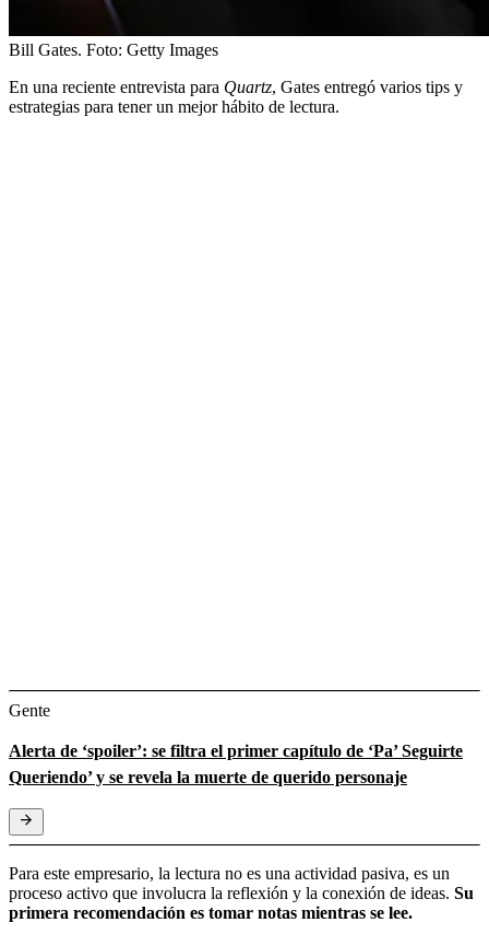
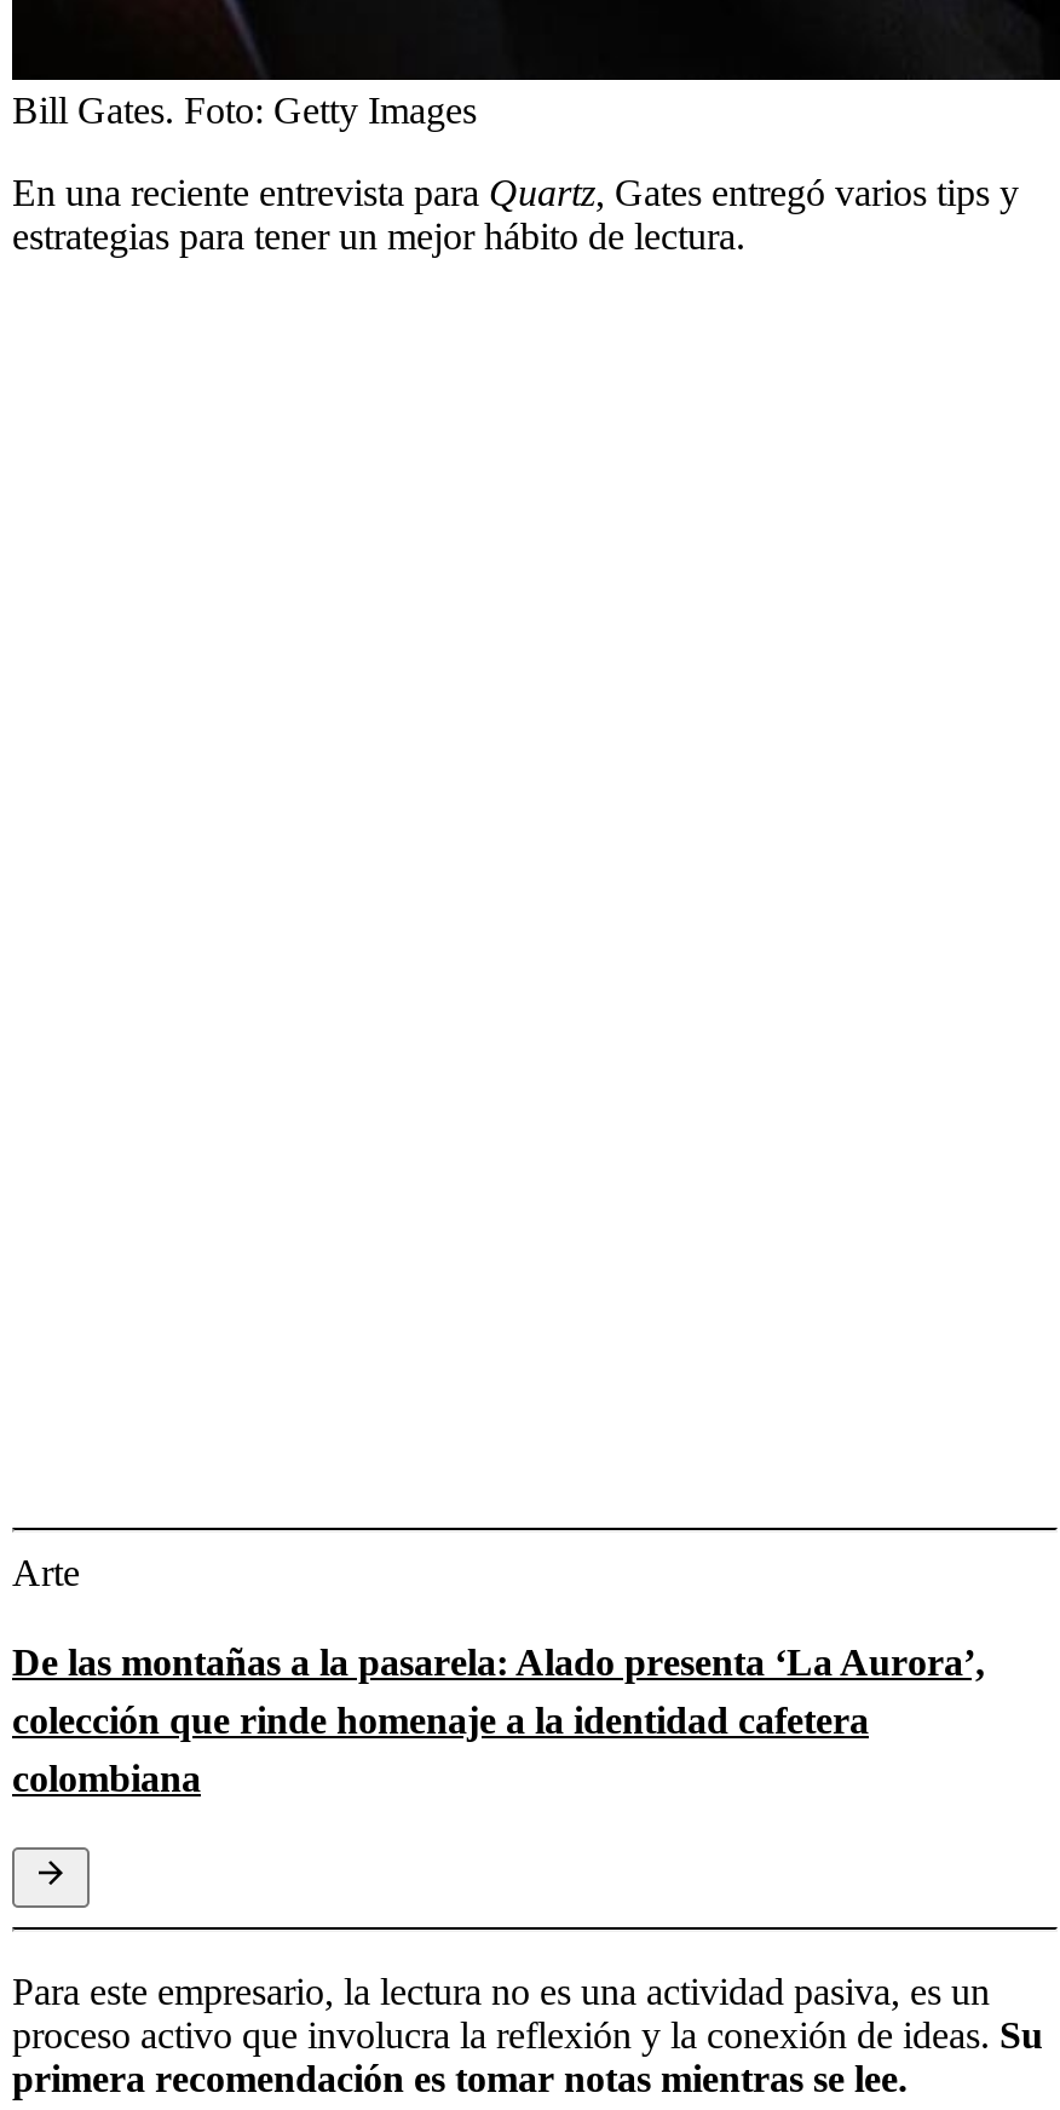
[9,701,50,719] Gente -> [12,1551,80,1592] Arte
[9,741,463,786] Alerta de ‘spoiler’: se filtra el primer capítulo de ‘Pa’ Seguirte | Queriendo’ y se revela la muerte de querido personaje -> [12,1641,985,1798] De las montañas a la pasarela: Alado presenta ‘La Aurora’, | colección que rinde homenaje a la identidad cafetera | colombiana

